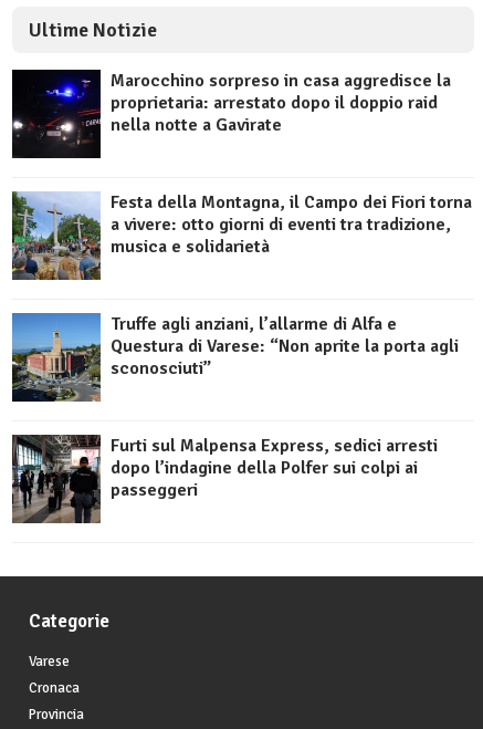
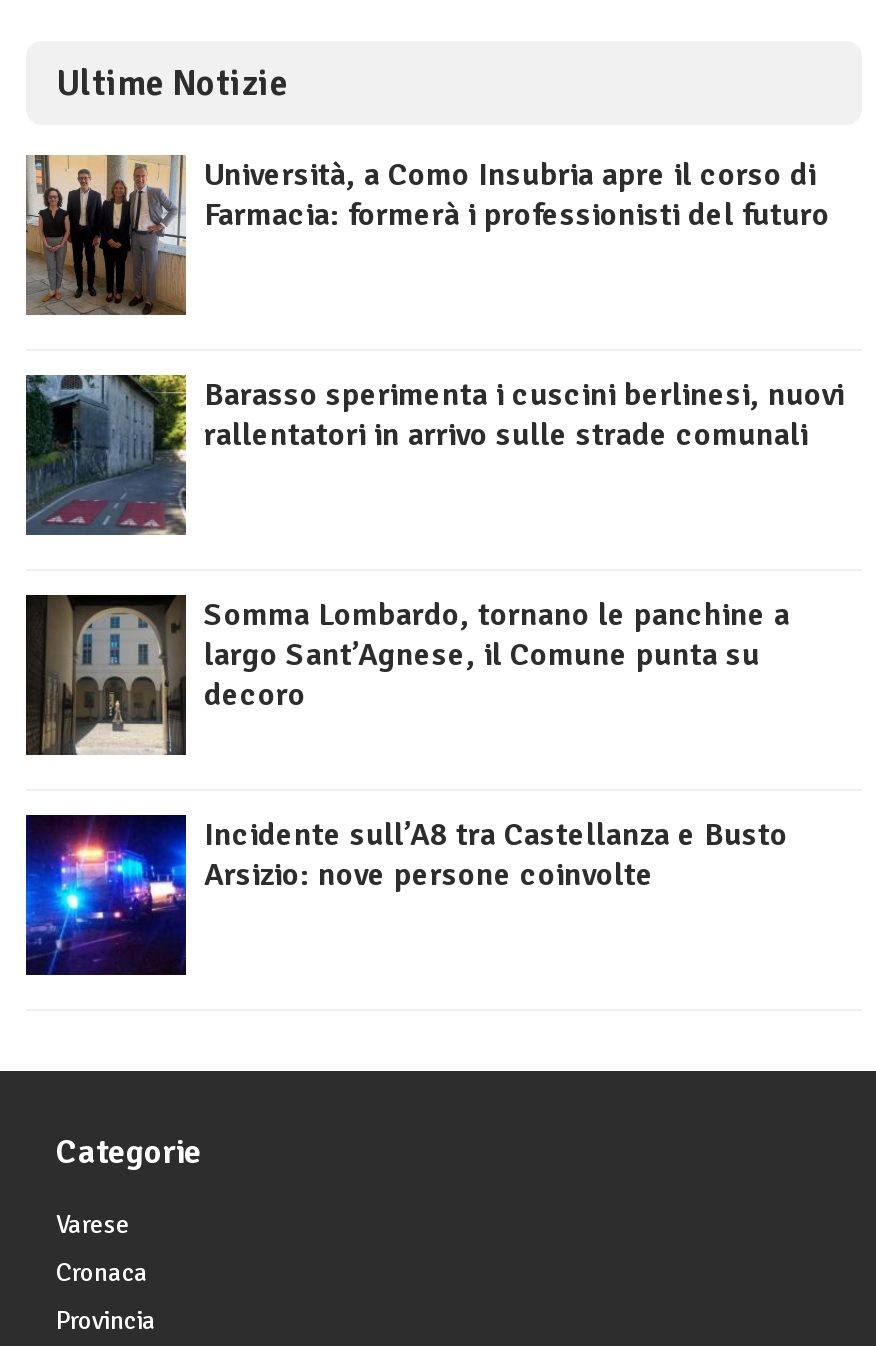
[11,69,451,159] [image] | Marocchino sorpreso in casa aggredisce la | proprietaria: arrestato dopo il doppio raid | nella notte a Gavirate -> [24,153,830,317] [image] | Università, a Como Insubria apre il corso di | Farmacia: formerà i professionisti del futuro
[12,191,472,280] [image] | Festa della Montagna, il Campo dei Fiori torna | a vivere: otto giorni di eventi tra tradizione, | musica e solidarietà -> [26,373,846,535] [image] | Barasso sperimenta i cuscini berlinesi, nuovi | rallentatori in arrivo sulle strade comunali
[11,312,459,403] [image] | Truffe agli anziani, l’allarme di Alfa e | Questura di Varese: “Non aprite la porta agli | sconosciuti” -> [24,593,790,757] [image] | Somma Lombardo, tornano le panchine a | largo Sant’Agnese, il Comune punta su | decoro
[11,434,438,524] [image] | Furti sul Malpensa Express, sedici arresti | dopo l’indagine della Polfer sui colpi ai | passeggeri -> [24,813,788,977] [image] | Incidente sull’A8 tra Castellanza e Busto | Arsizio: nove persone coinvolte

